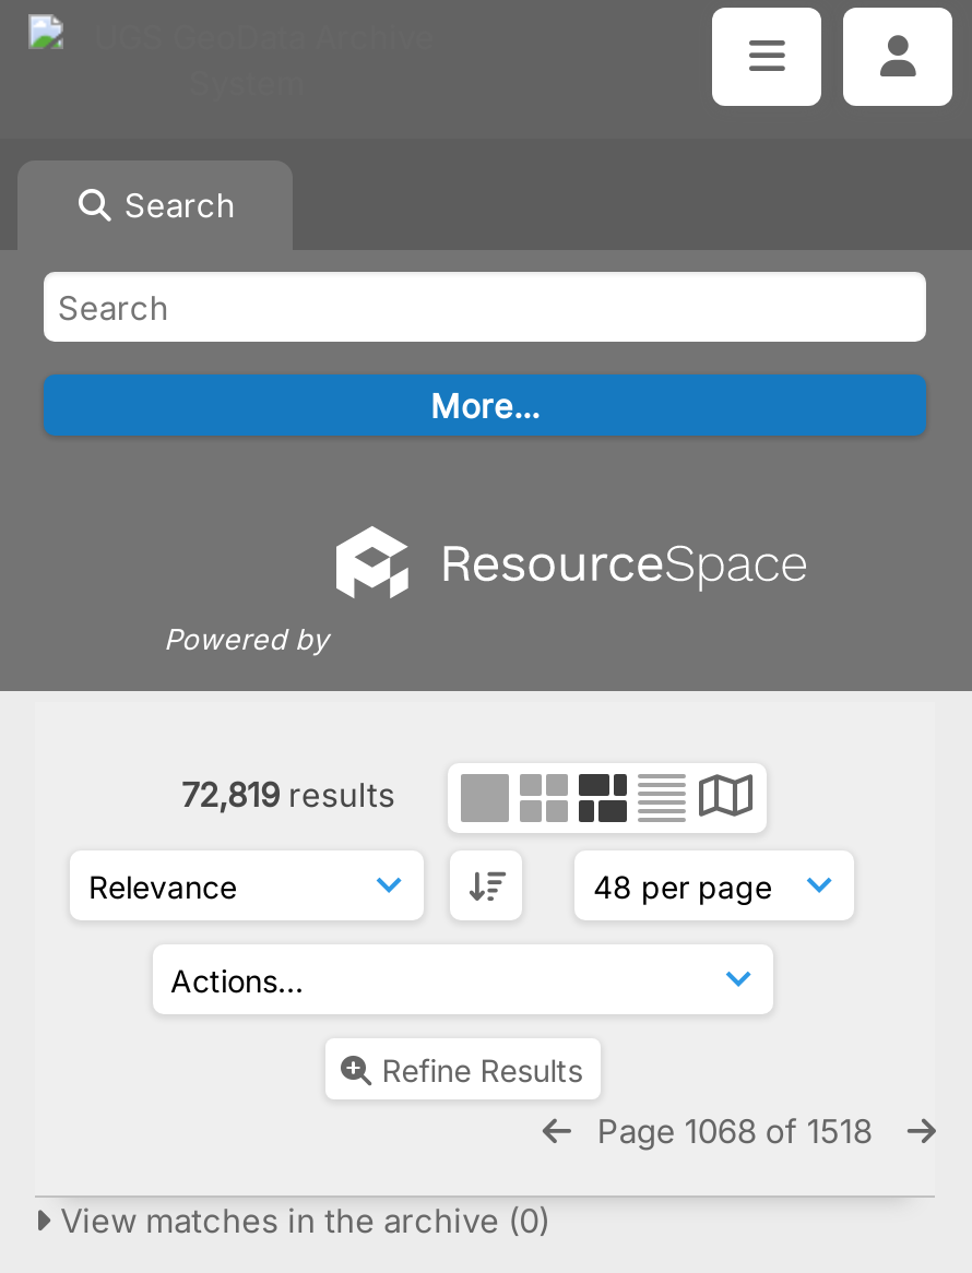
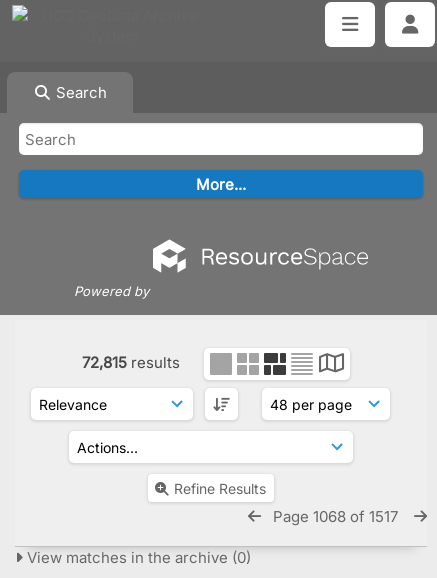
[181,774,395,816] 72,819 results -> [82,353,180,372] 72,815 results
[597,1110,881,1152] Page 1068 of 1518 -> [273,507,402,526] Page 1068 of 1517

